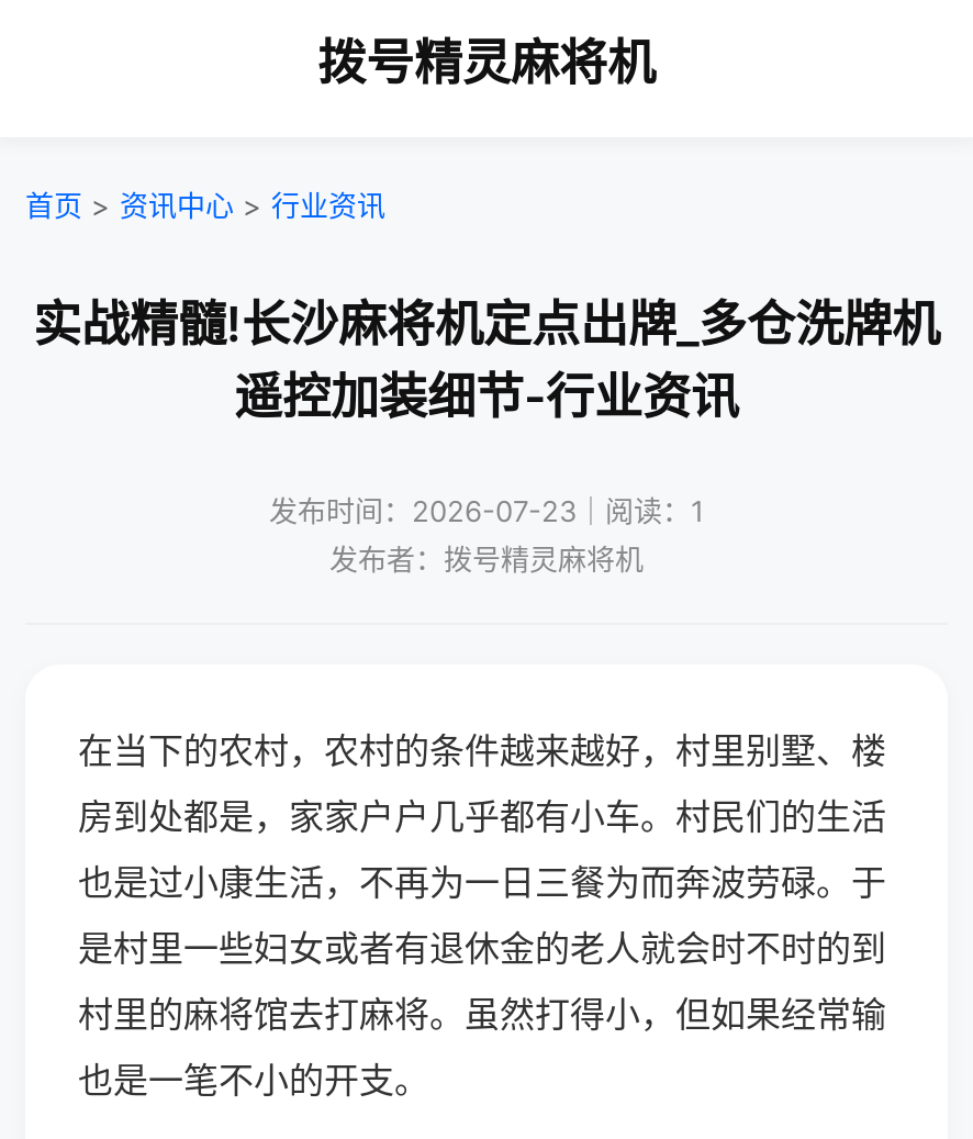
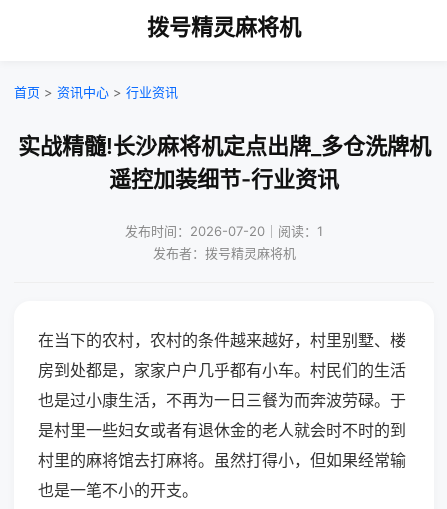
[269,493,704,528] 发布时间：2026-07-23｜阅读：1 -> [125,223,323,239] 发布时间：2026-07-20｜阅读：1

